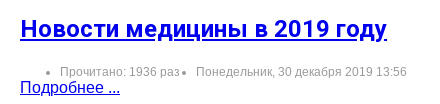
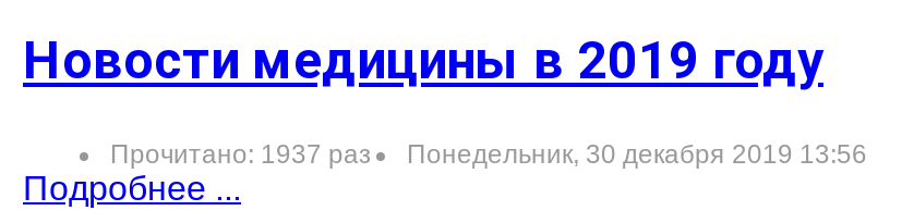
[60,65,180,79] Прочитано: 1936 раз -> [110,138,372,169] Прочитано: 1937 раз

